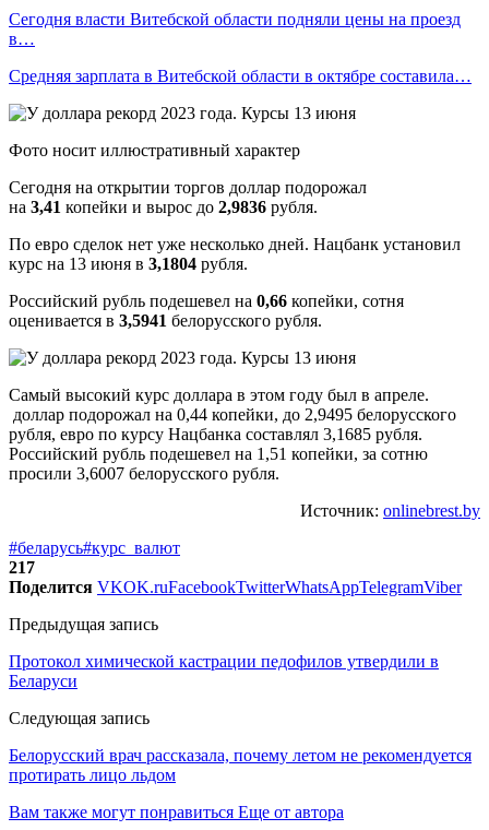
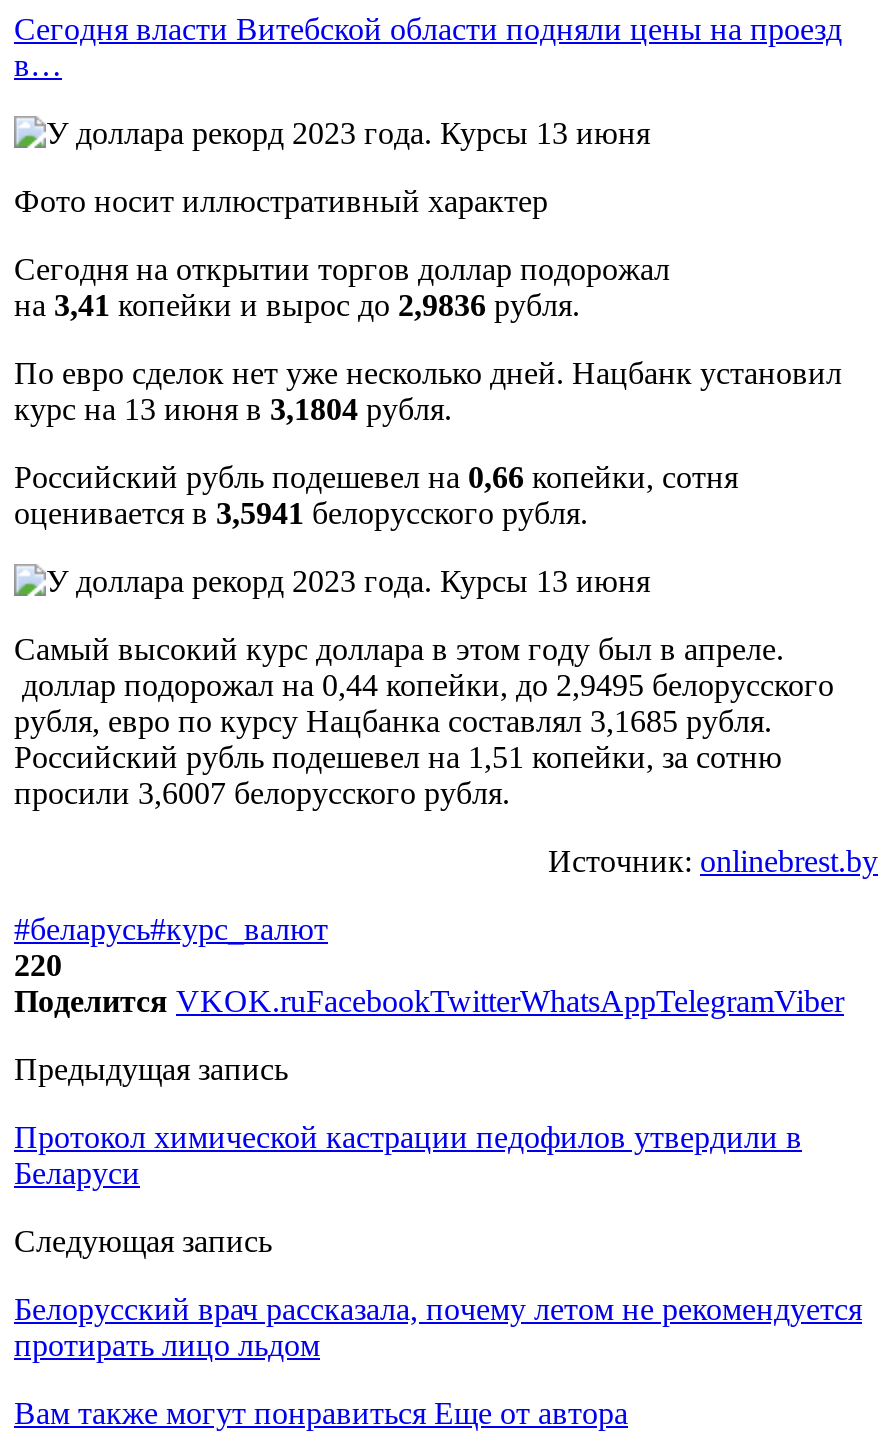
[9,66,472,85] Средняя зарплата в Витебской области в октябре составила… -> none
[9,558,35,576] 217 -> [14,948,62,982] 220

